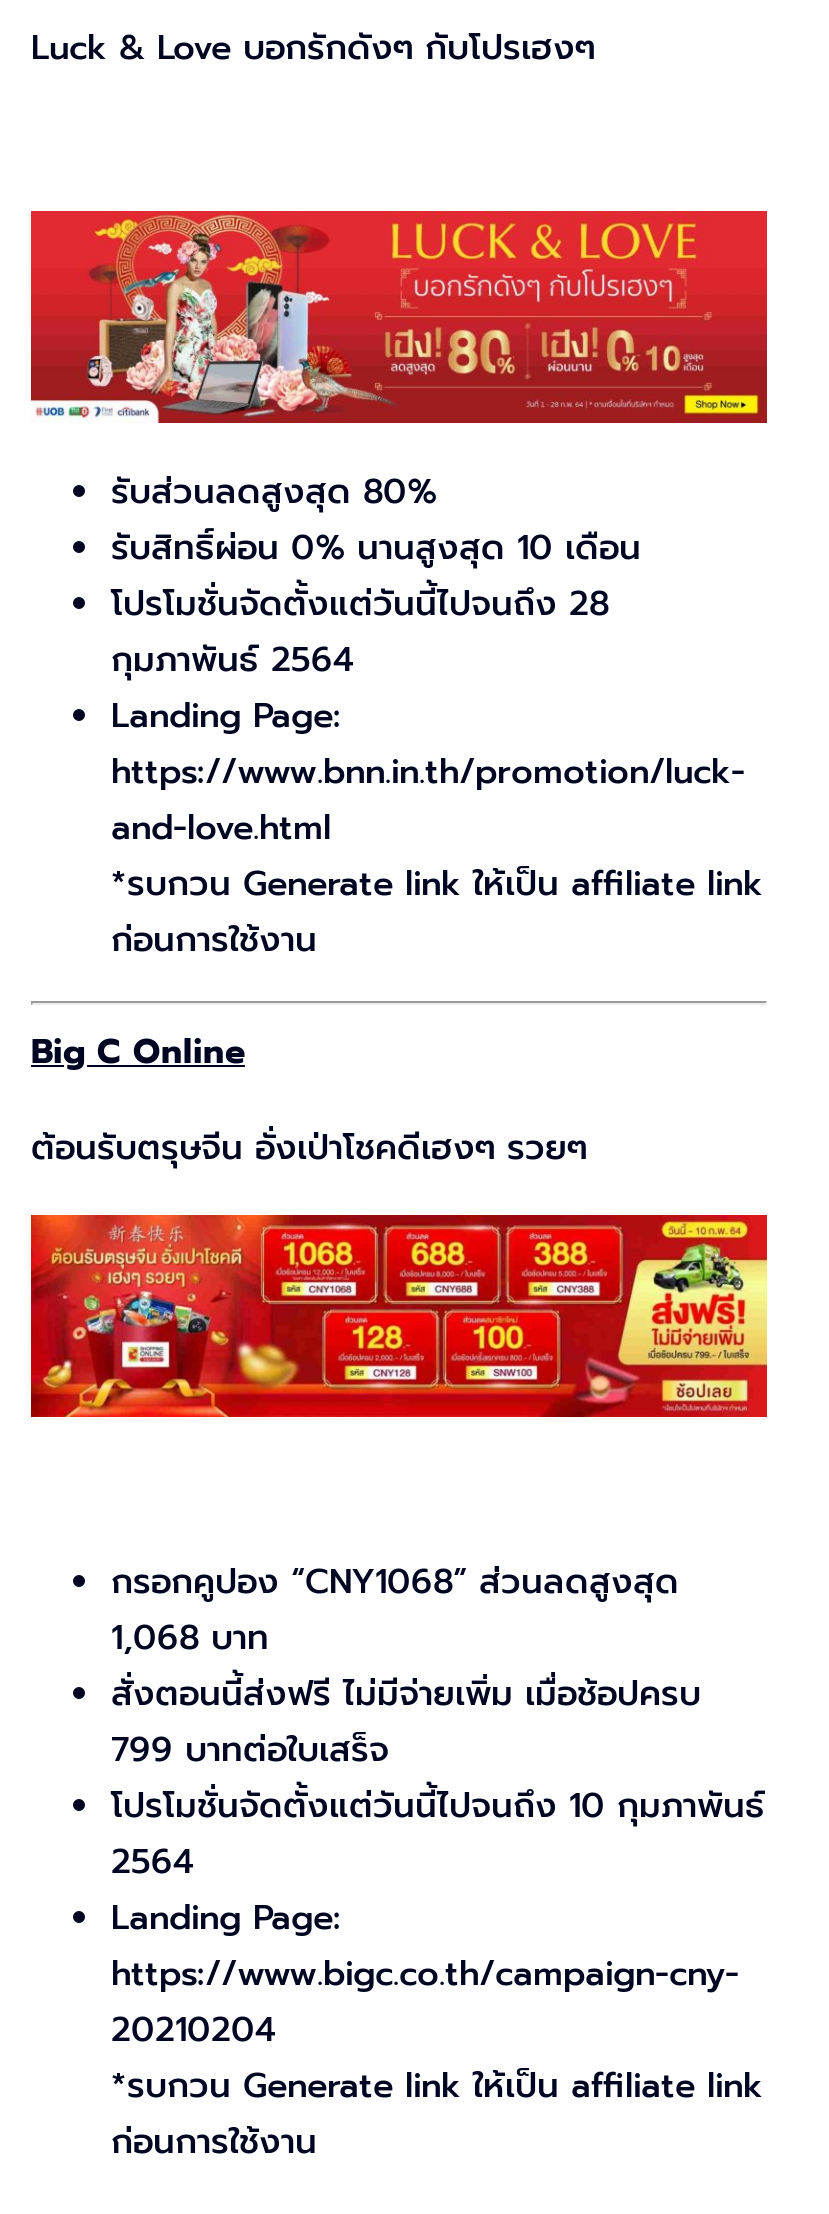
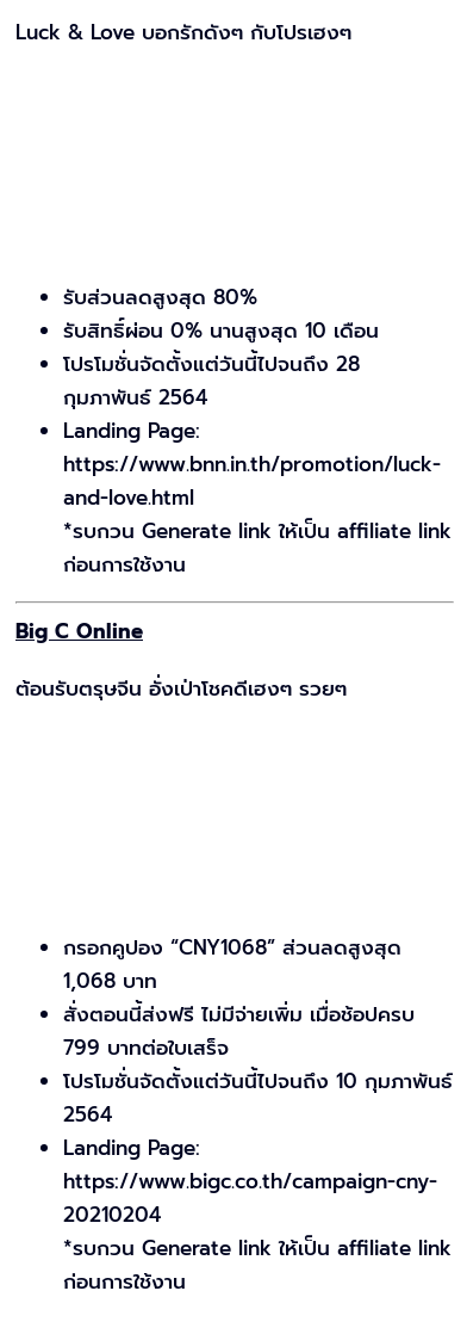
[29,209,769,425] [image] -> none
[29,1213,769,1421] [image] -> none

